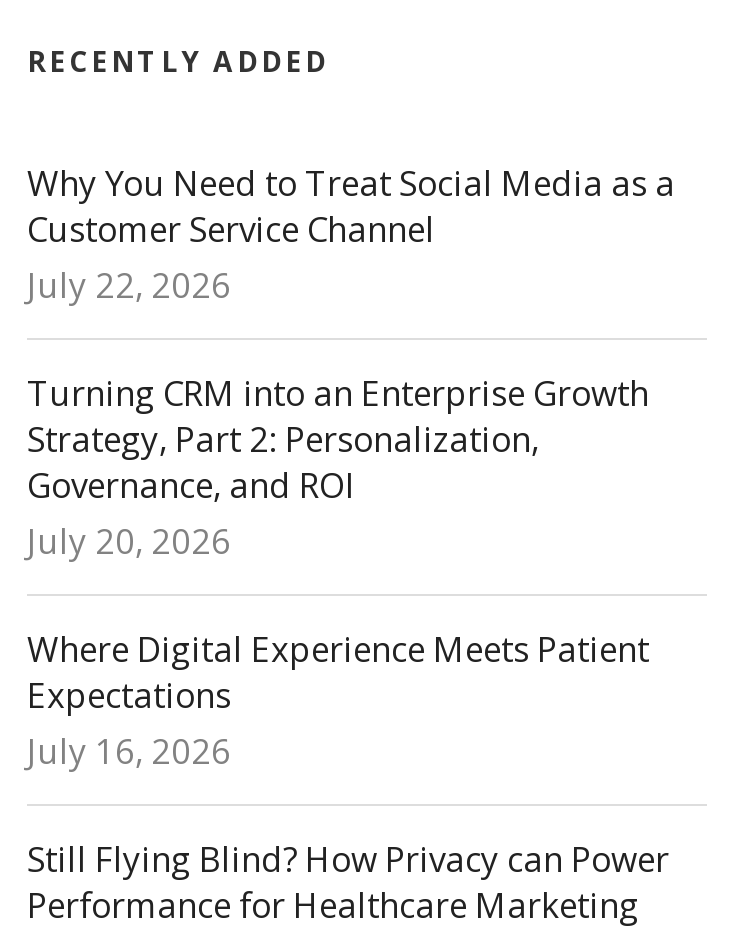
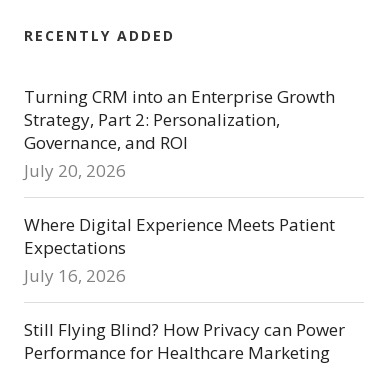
[27,159,675,307] Why You Need to Treat Social Media as a | Customer Service Channel | July 22, 2026 -> none

